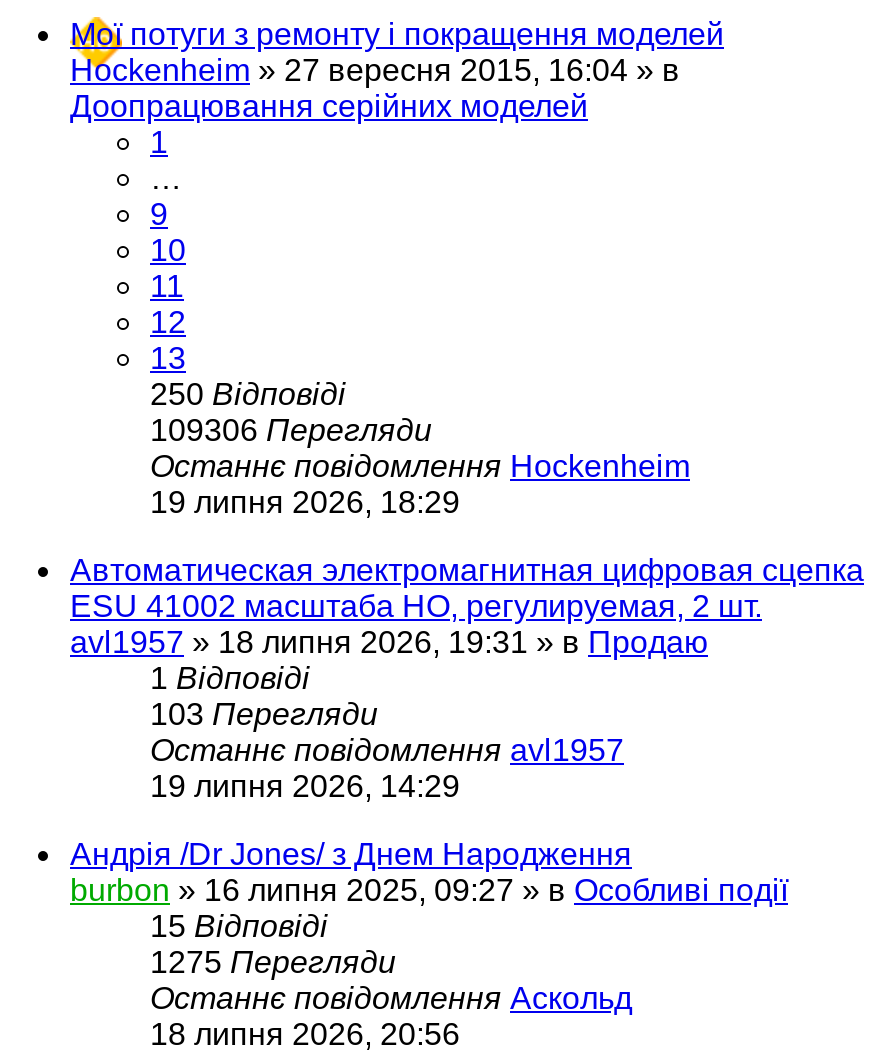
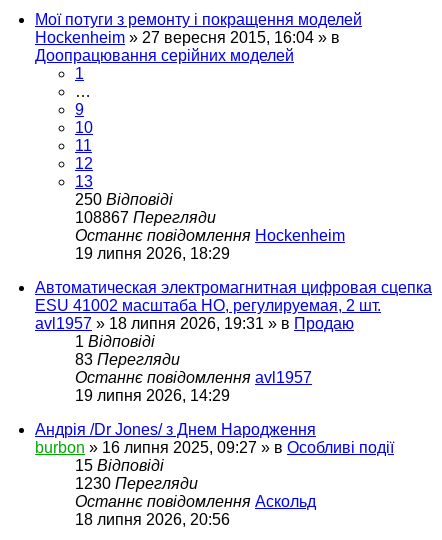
[150,413,432,447] 109306 Перегляди -> [75,209,216,226] 108867 Перегляди
[150,697,378,731] 103 Перегляди -> [75,351,180,368] 83 Перегляди
[150,945,396,979] 1275 Перегляди -> [75,475,198,492] 1230 Перегляди

